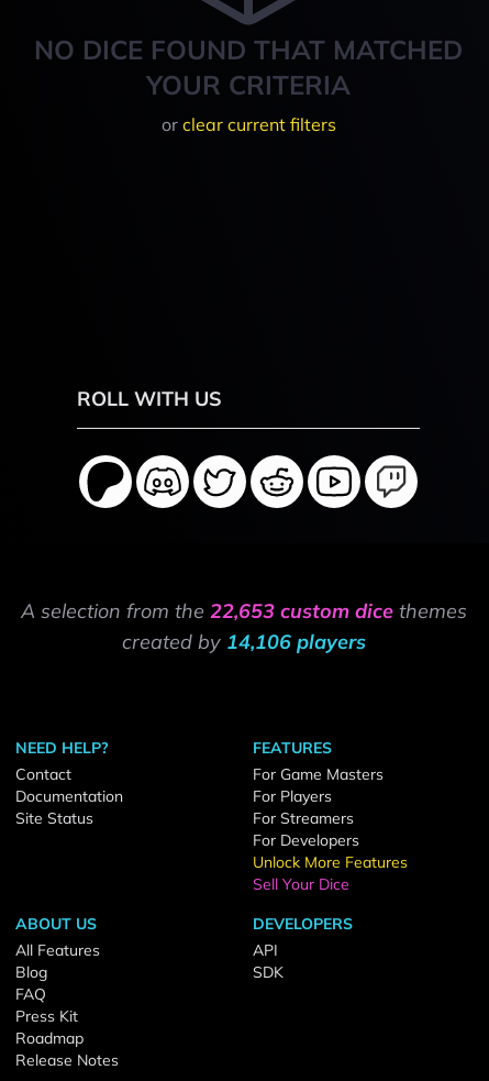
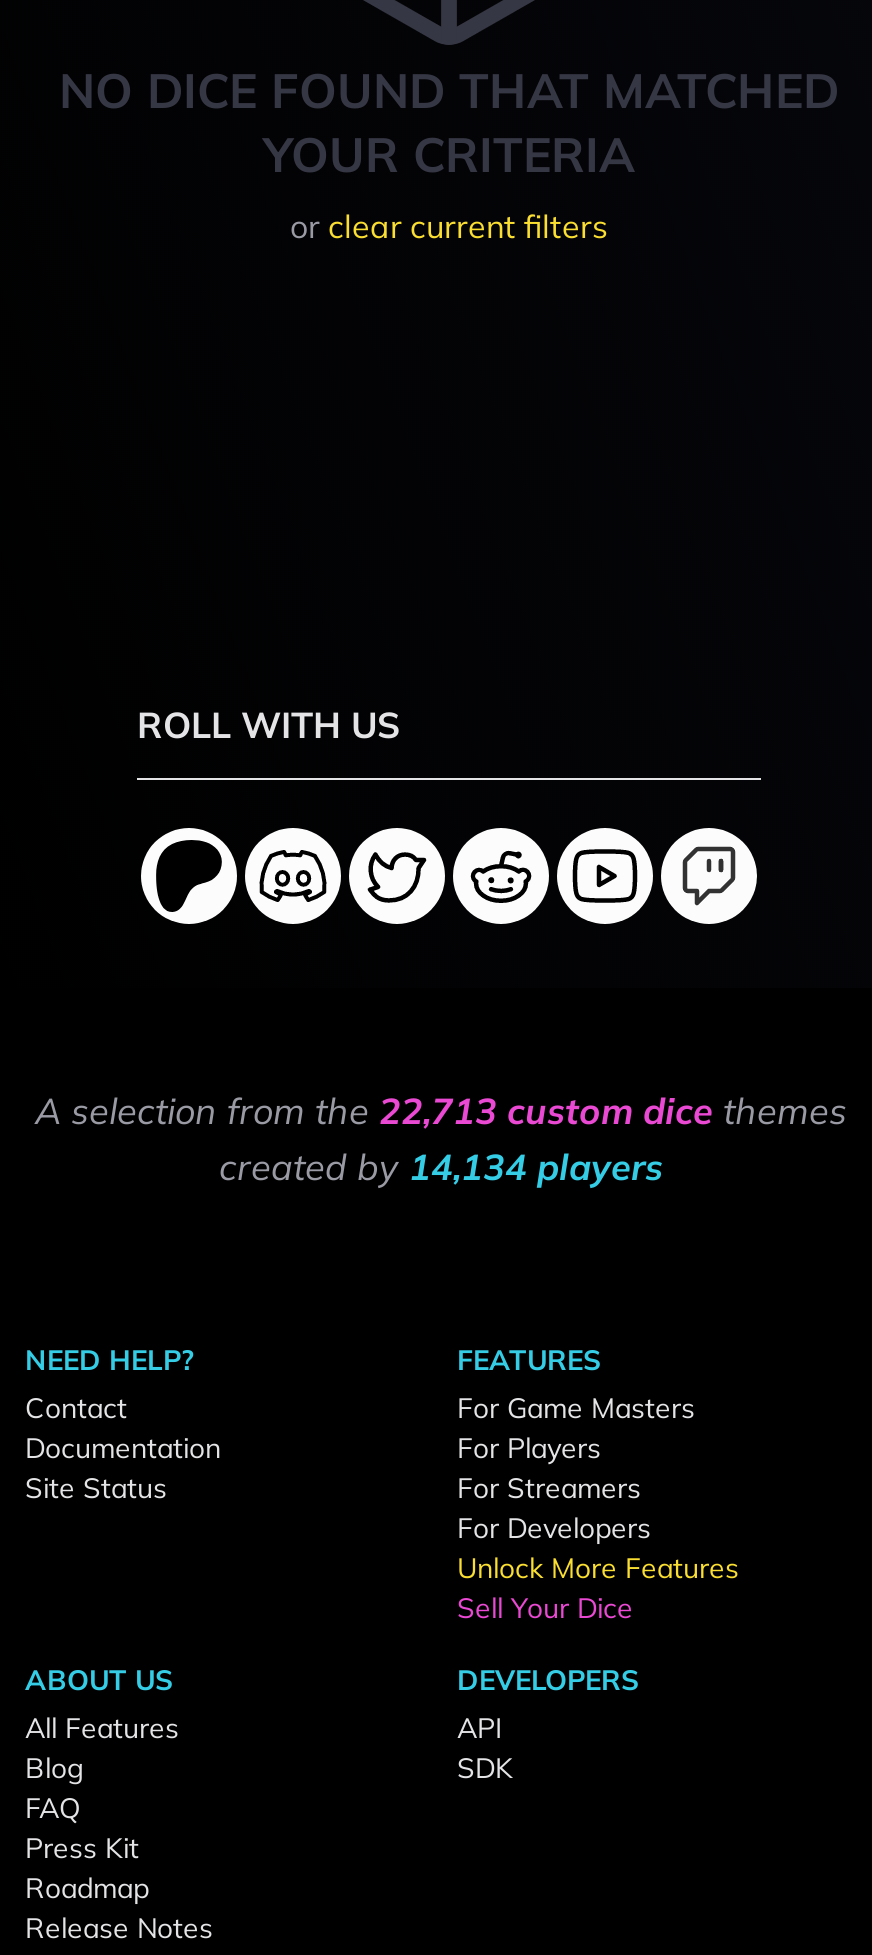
[21,598,467,624] A selection from the 22,653 custom dice themes -> [35,1088,847,1134] A selection from the 22,713 custom dice themes
[122,629,366,654] created by 14,106 players -> [219,1144,663,1190] created by 14,134 players

